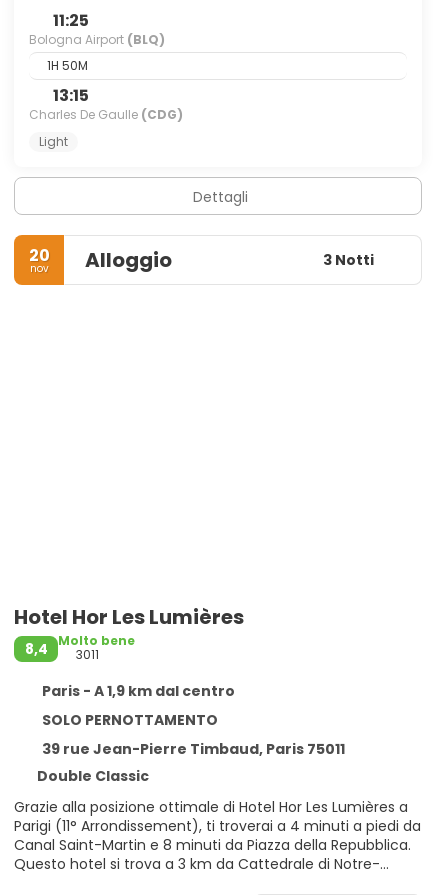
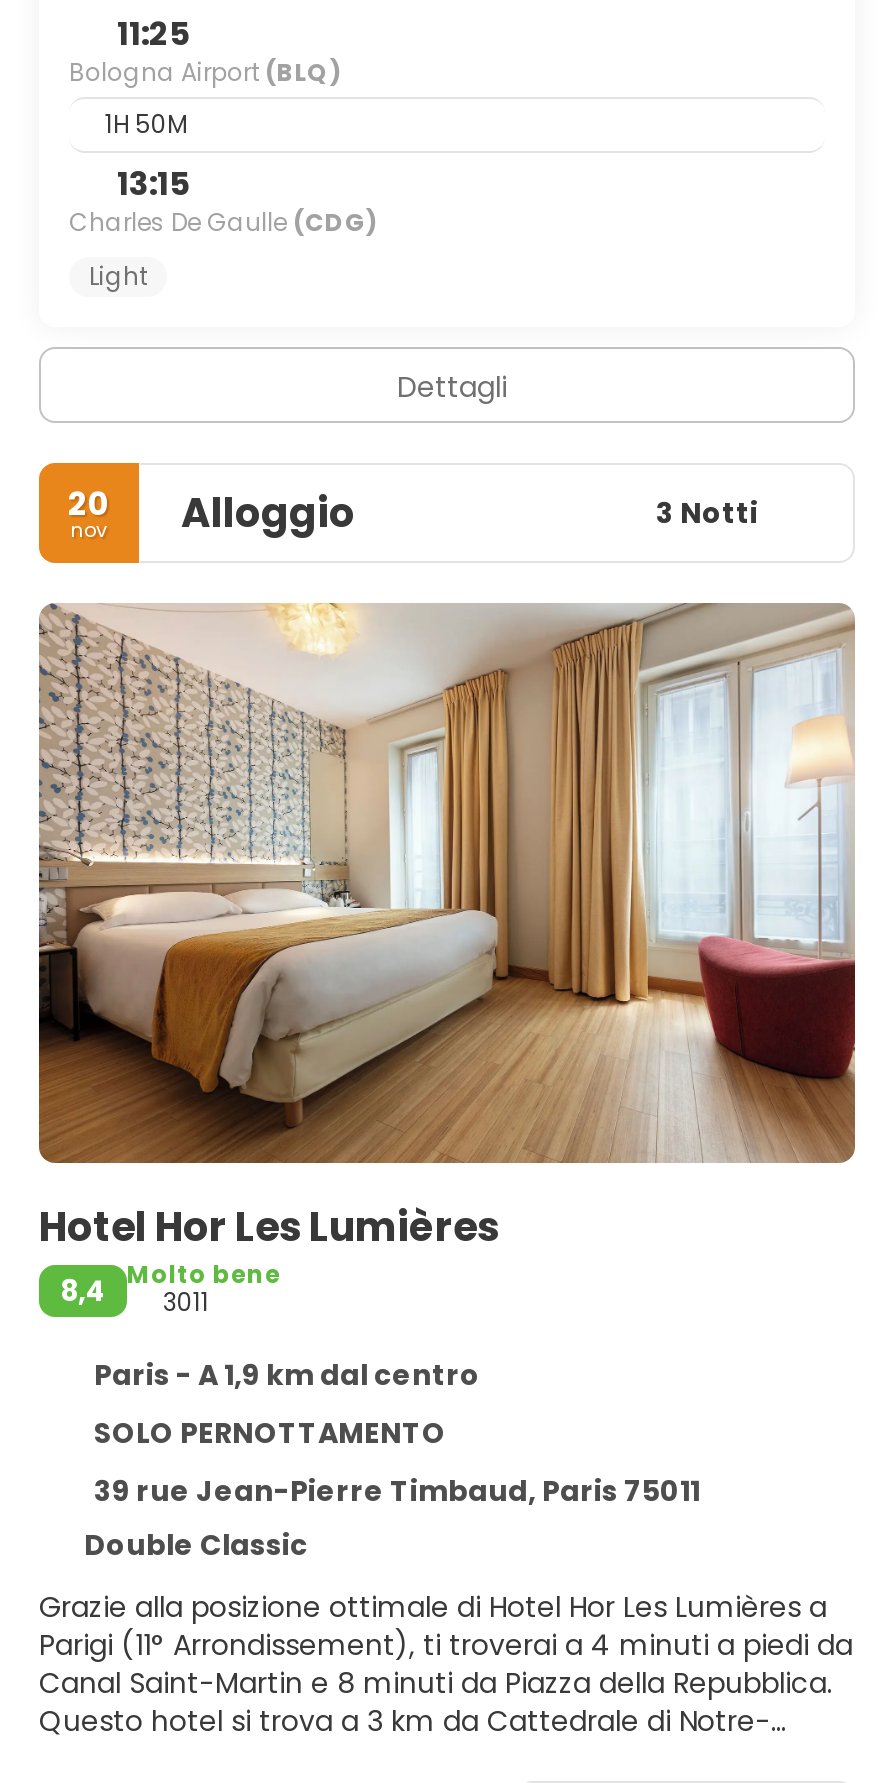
none -> [37,601,857,1165] [image]

